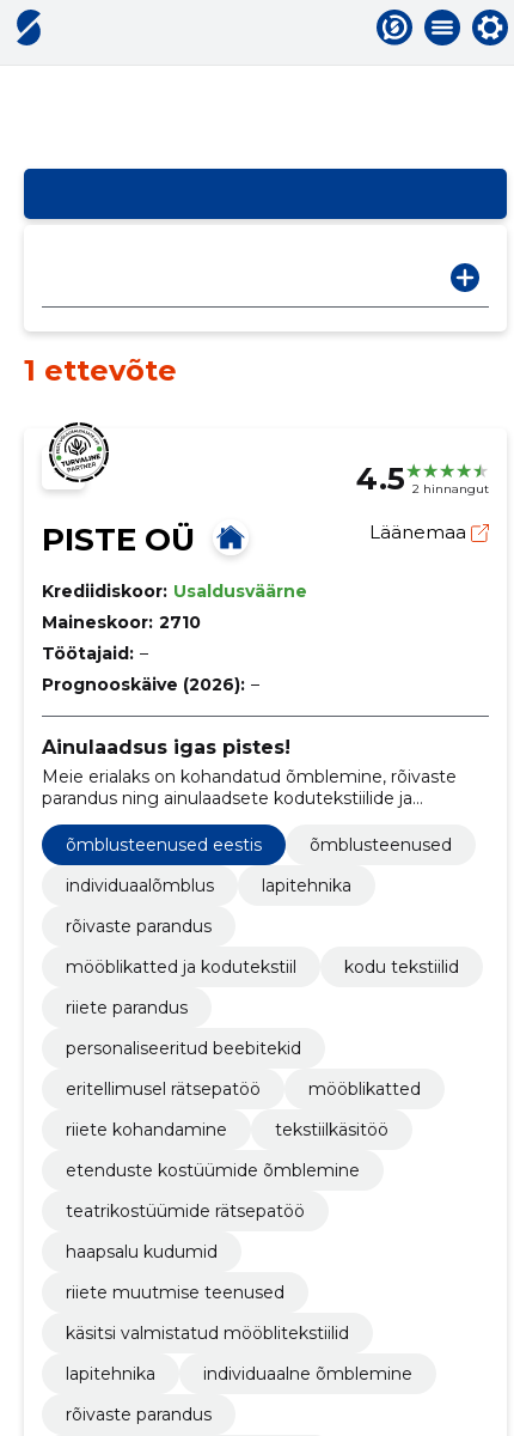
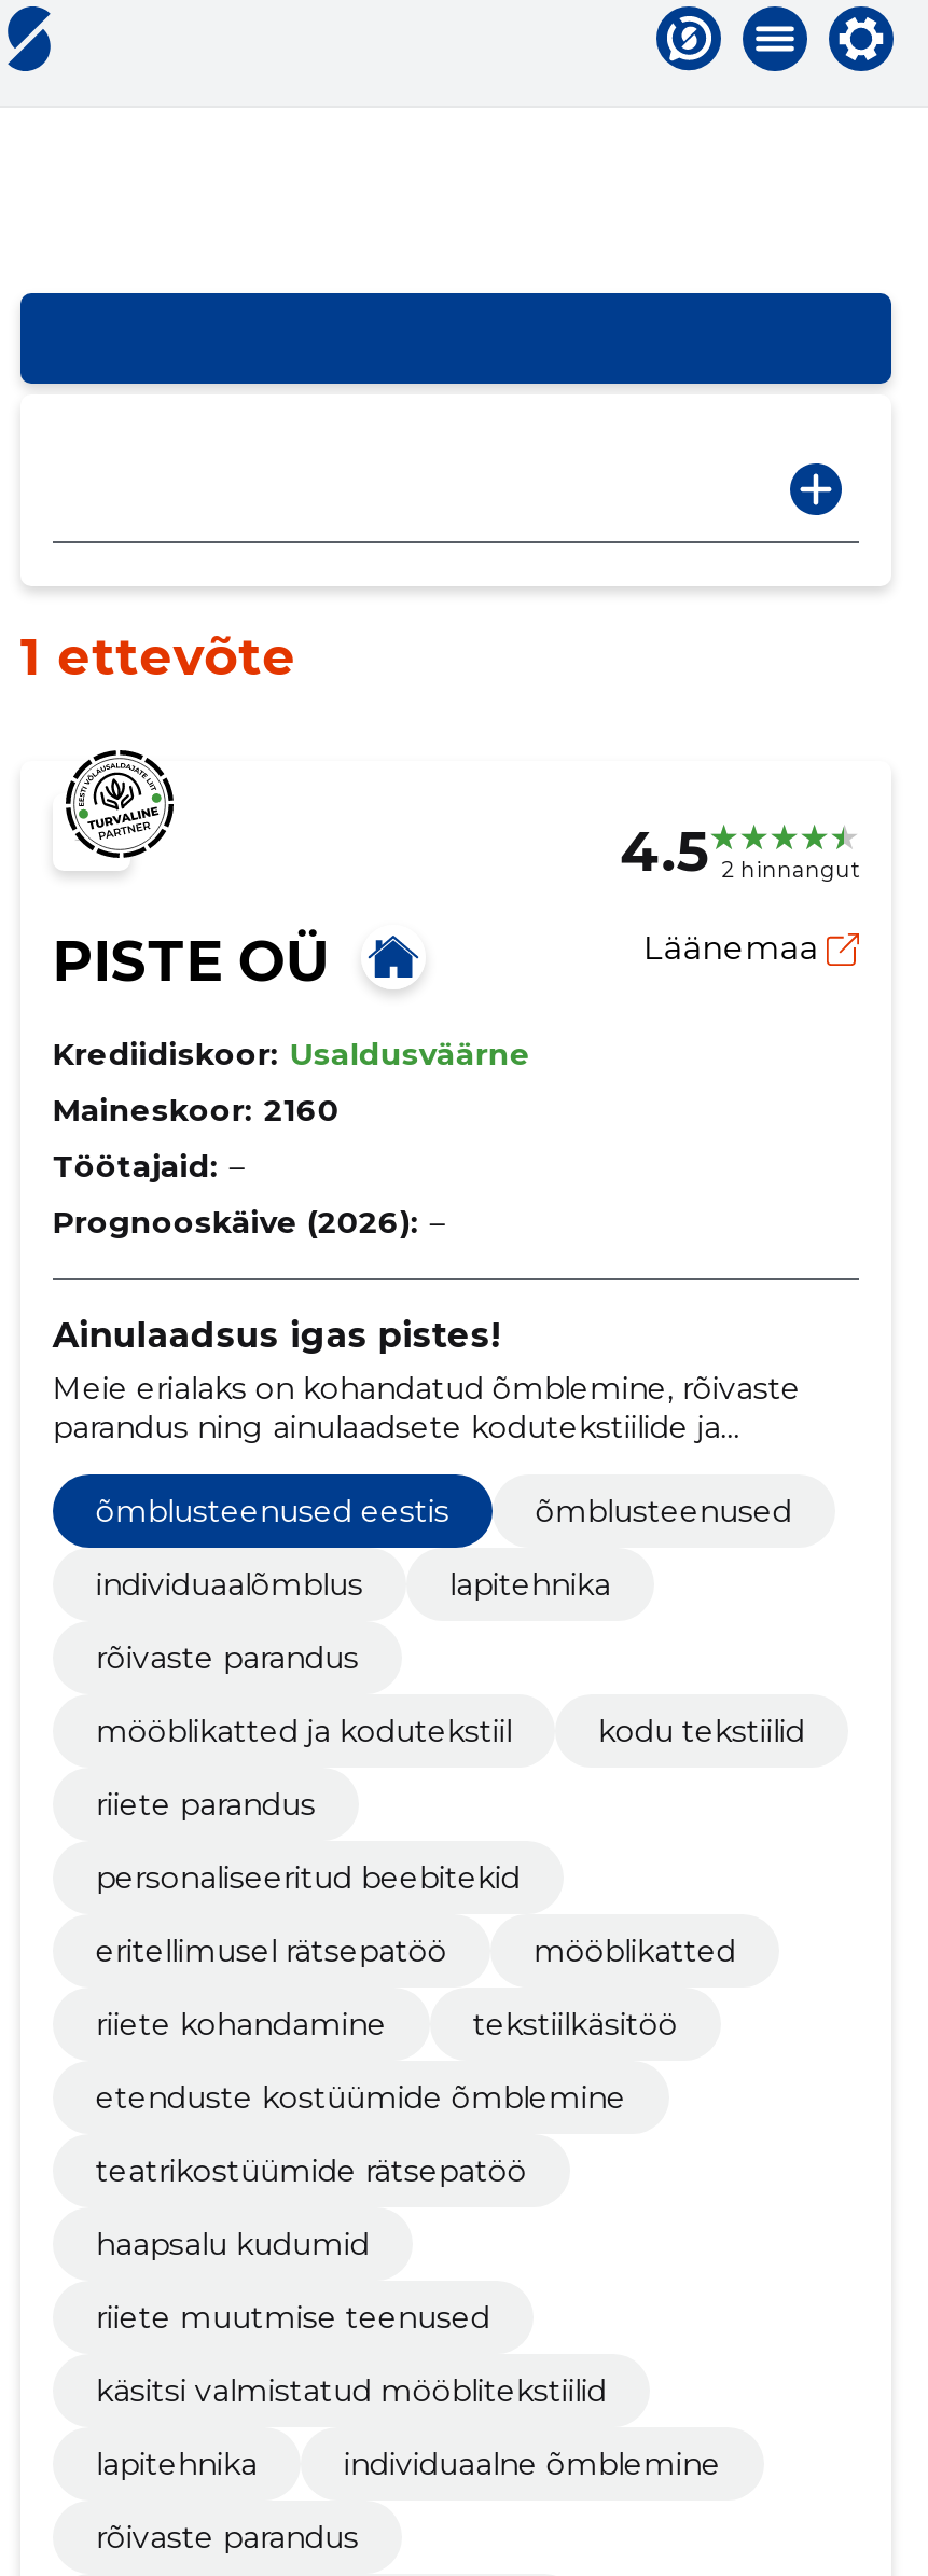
[42,611,201,633] Maineskoor: 2710 -> [52,1091,339,1130] Maineskoor: 2160

